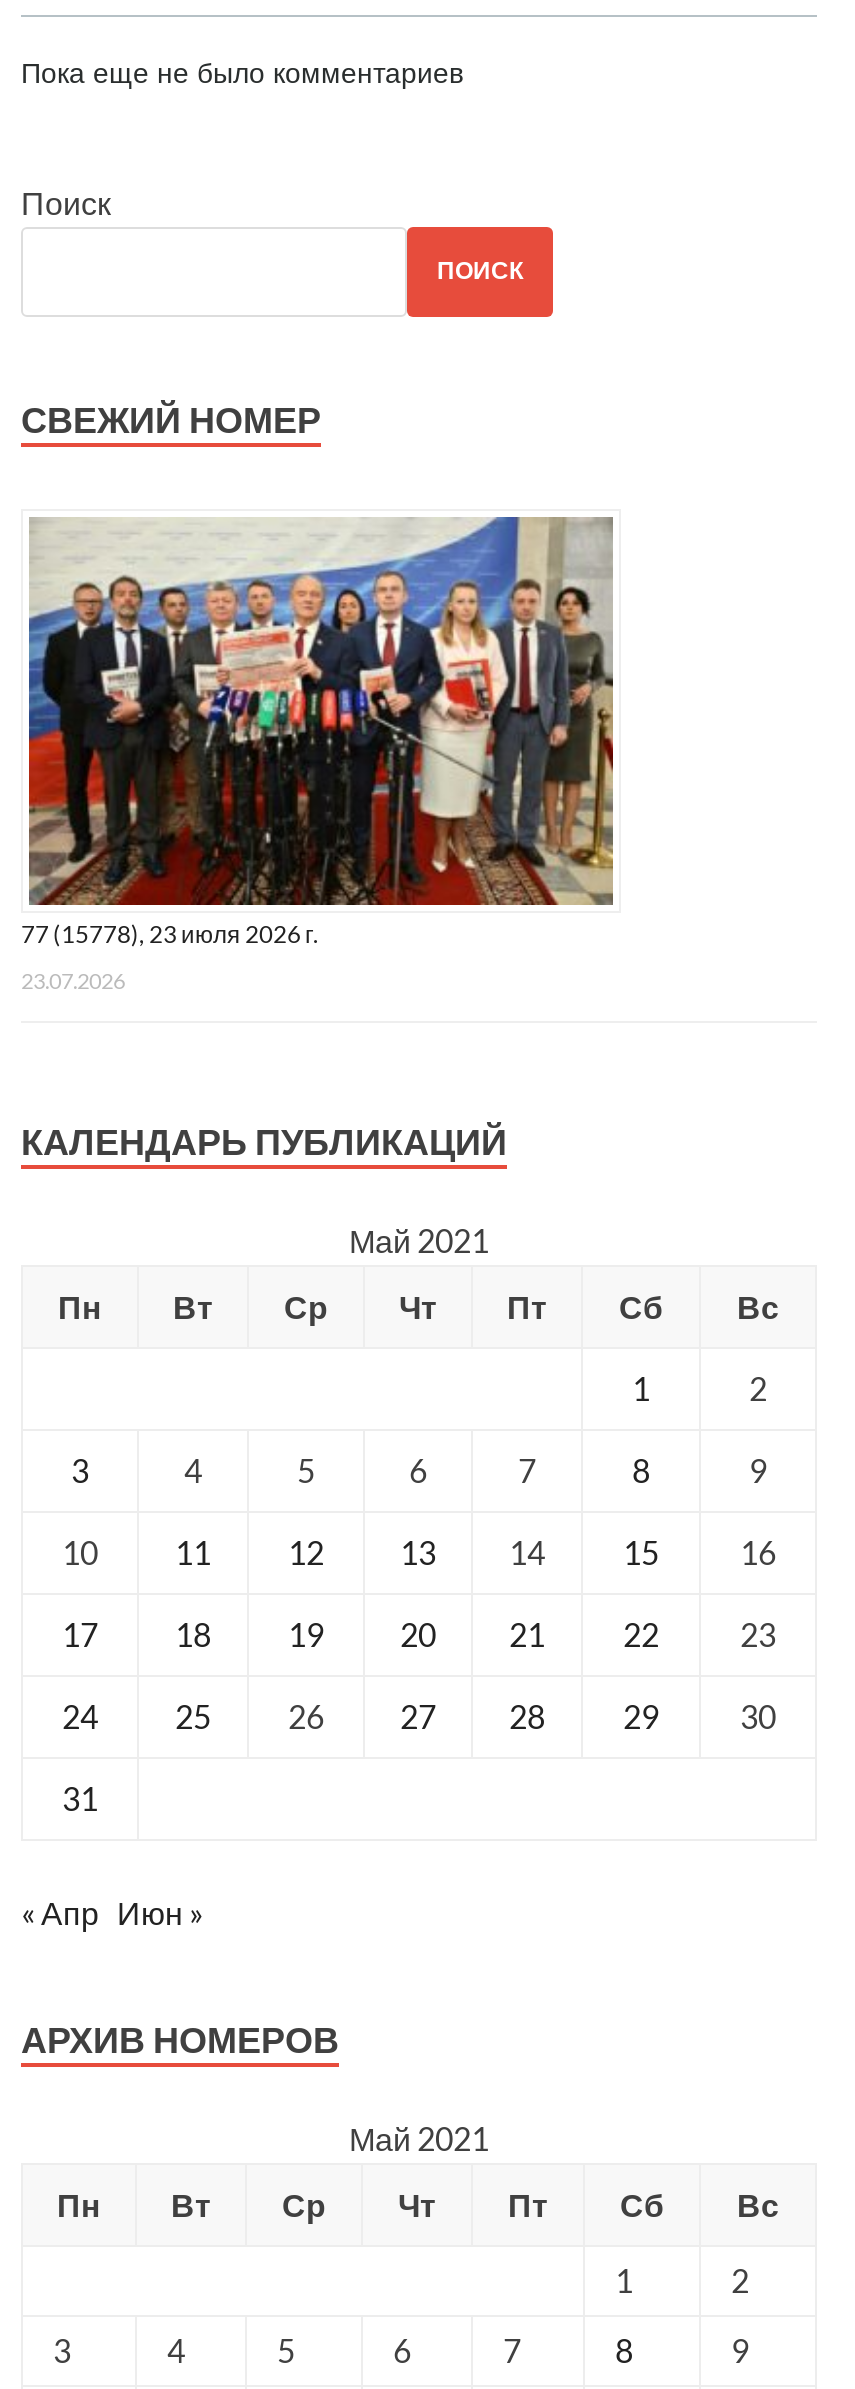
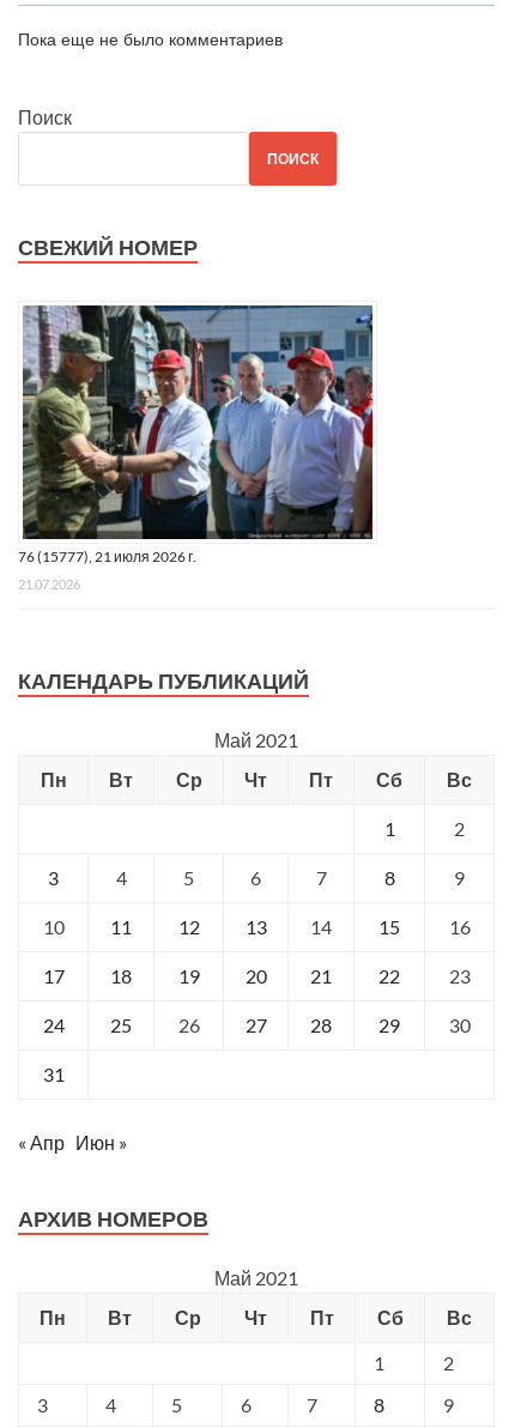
[21,515,615,949] [image] | 77 (15778), 23 июля 2026 г. -> [18,304,374,566] [image] | 76 (15777), 21 июля 2026 г.
[21,967,125,993] 23.07.2026 -> [18,576,80,592] 21.07.2026

